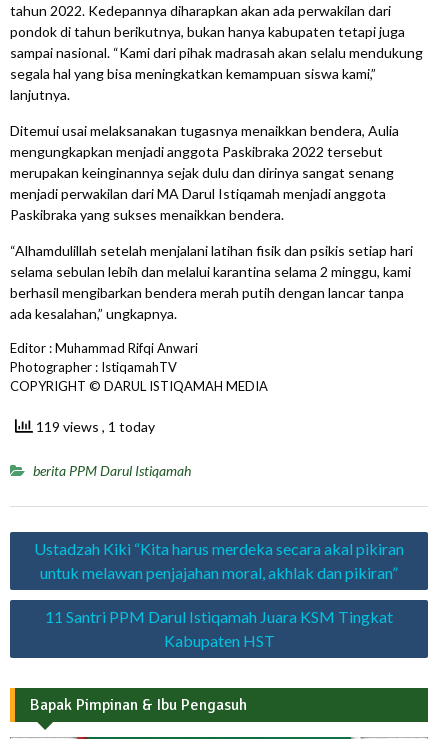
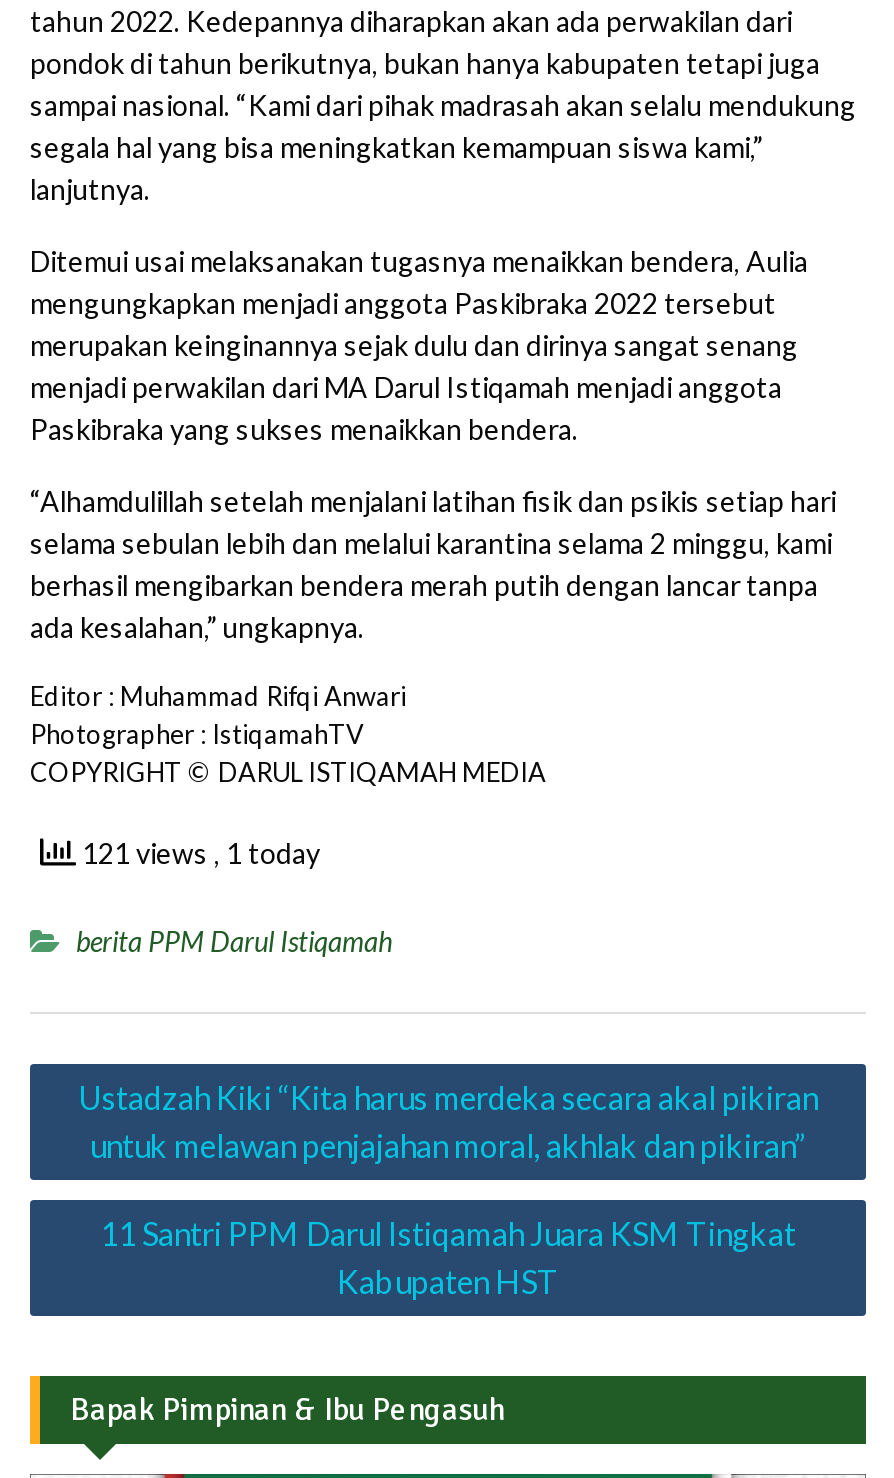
[33,418,155,435] 119 views, 1 today -> [76,835,320,869] 121 views, 1 today

